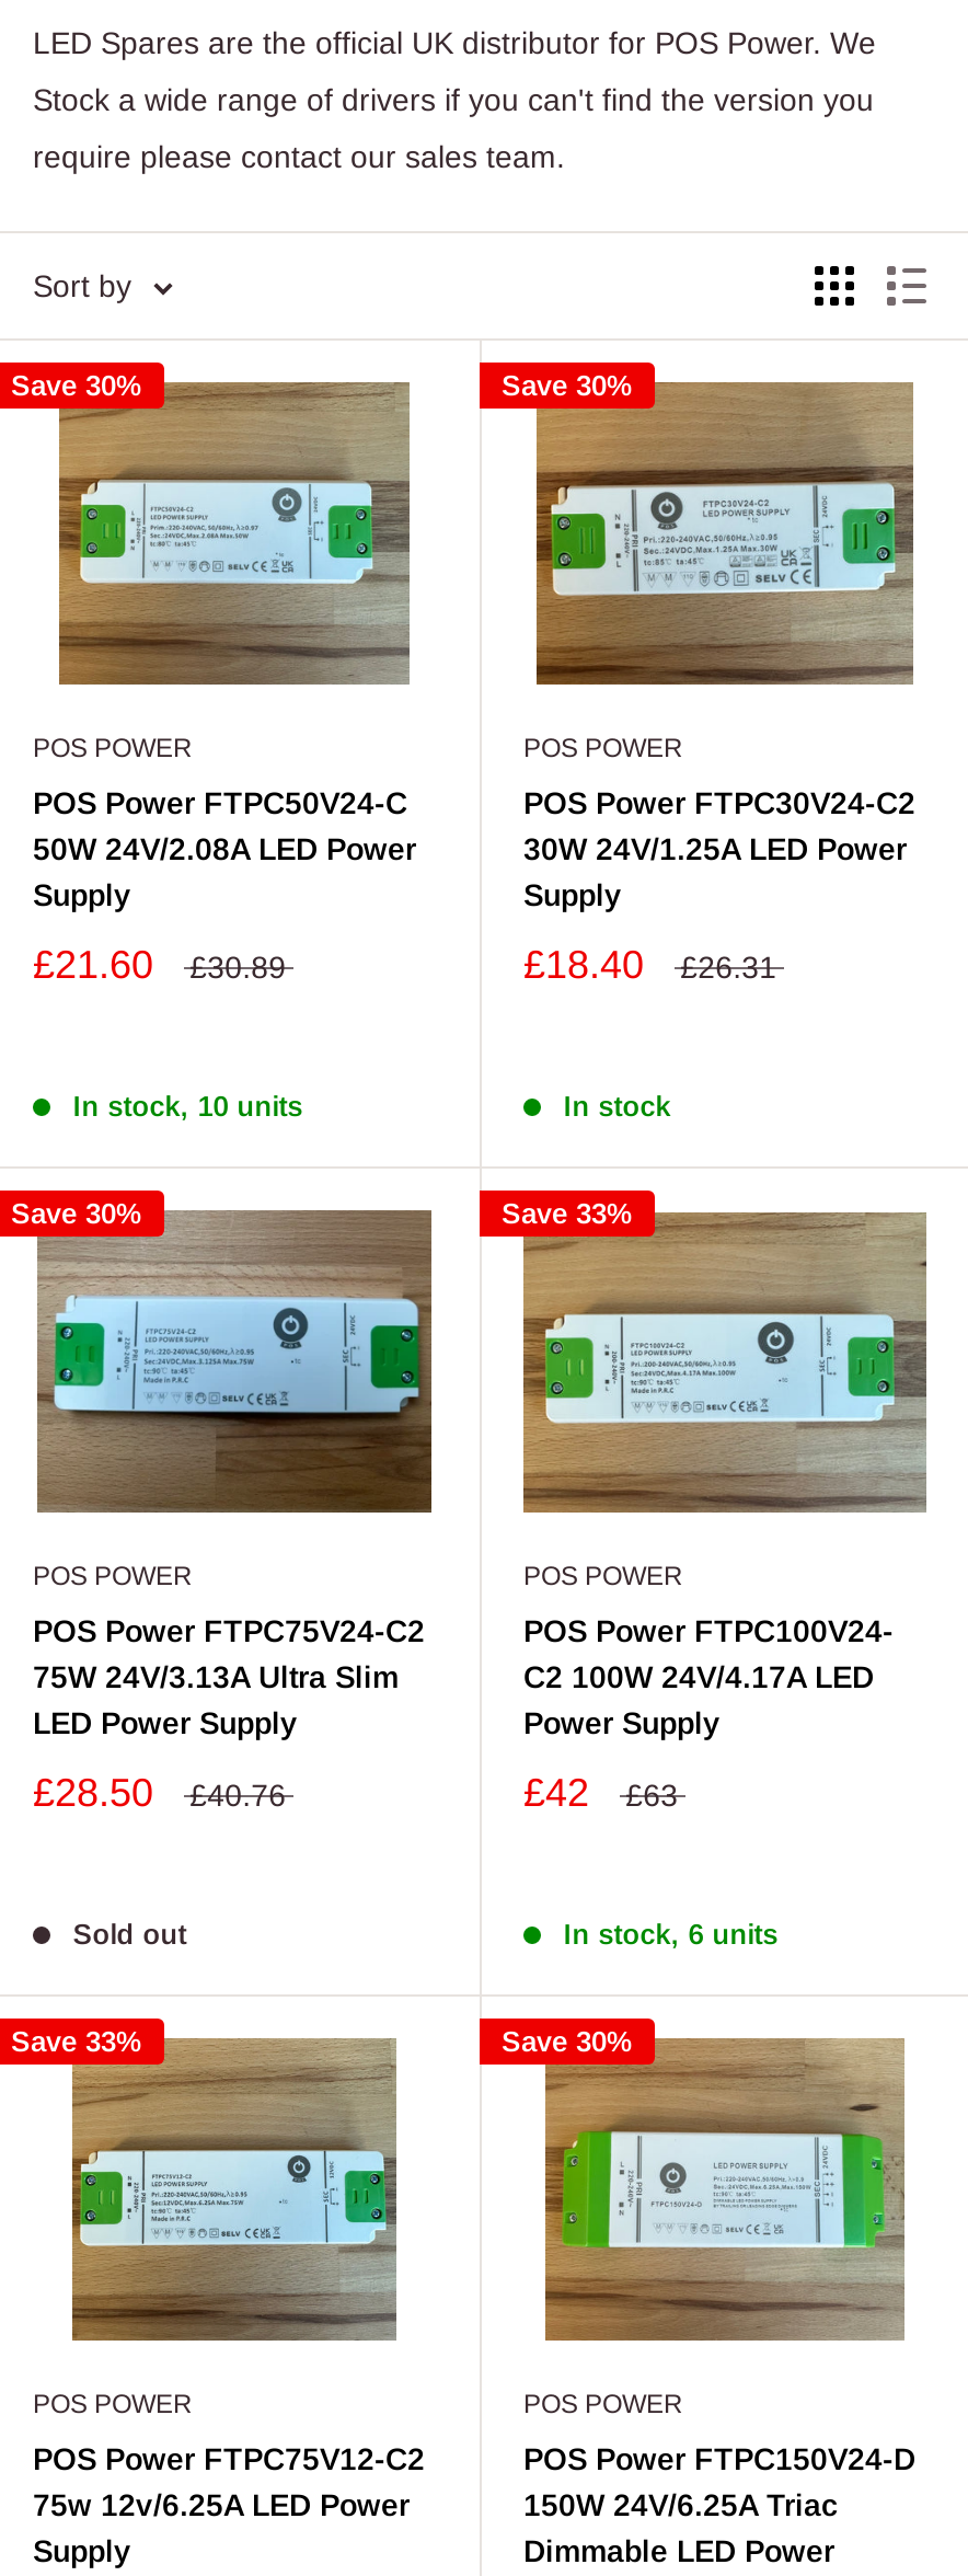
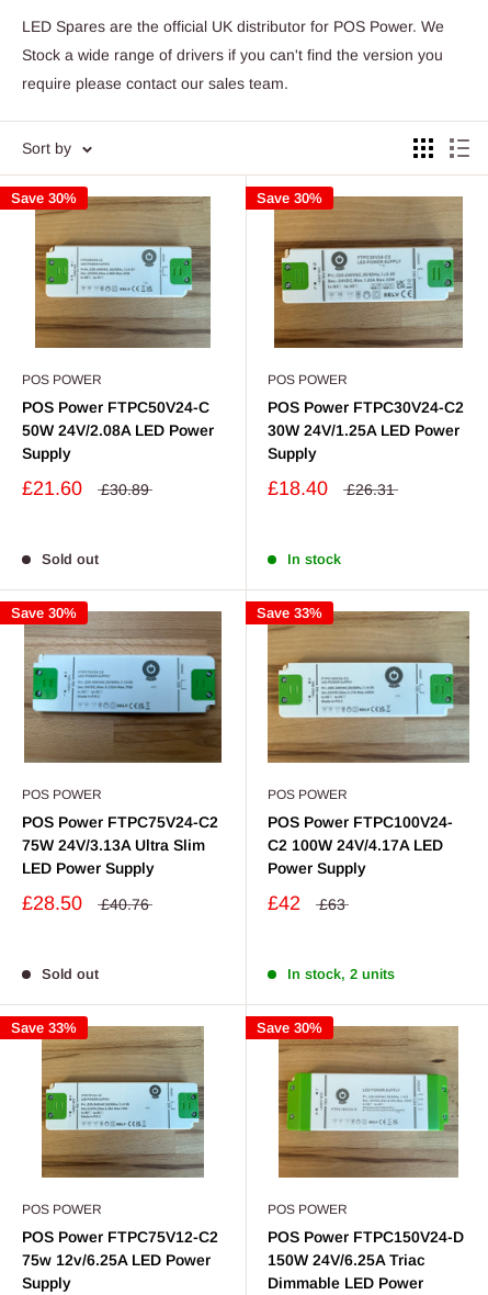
[73,1090,303,1123] In stock, 10 units -> [42,551,99,567] Sold out
[563,1918,778,1951] In stock, 6 units -> [288,965,395,982] In stock, 2 units

